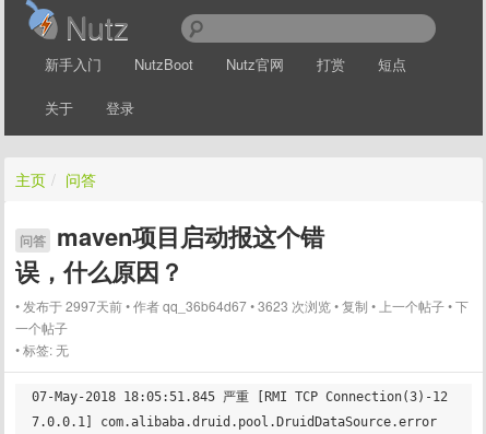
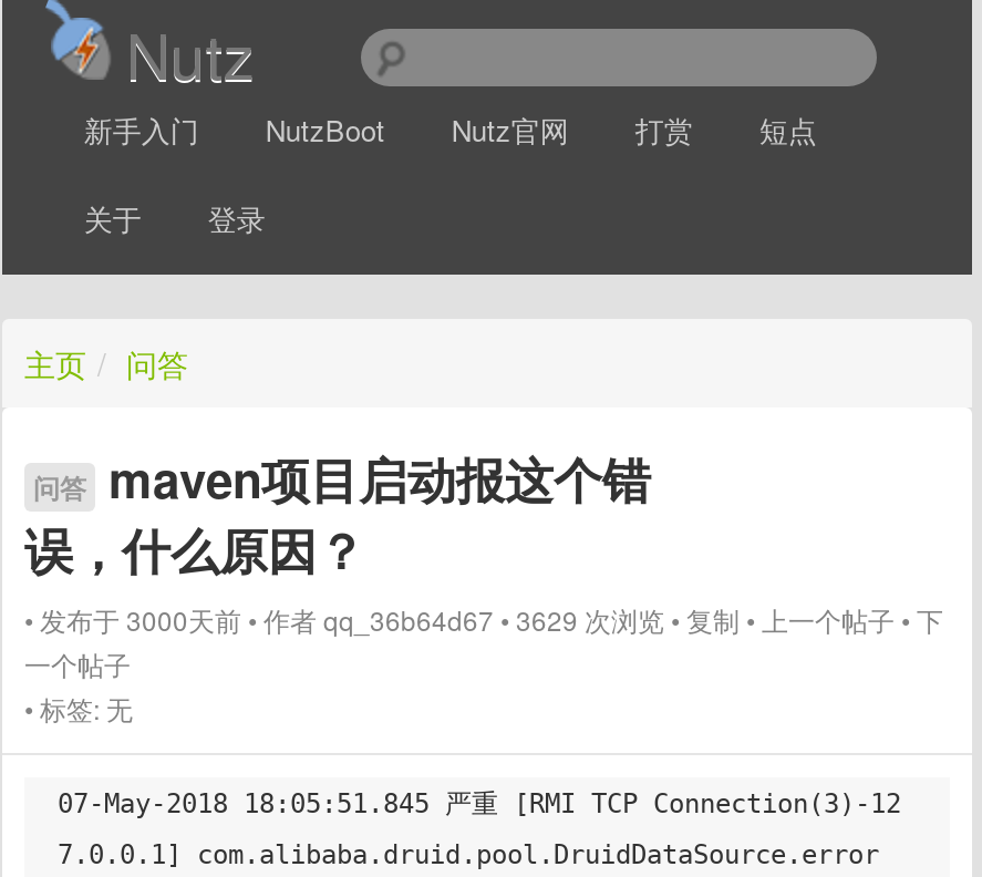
[20,296,469,315] 发布于 2997天前 作者qq_36b64d67 3623 次浏览 复制 上一个帖子 下 -> [33,600,943,638] 发布于 3000天前 作者qq_36b64d67 3629 次浏览 复制 上一个帖子 下

